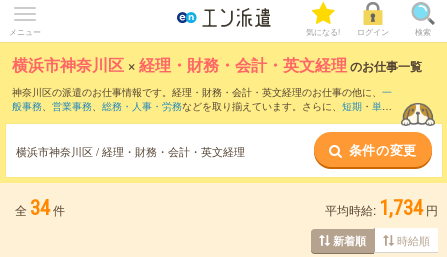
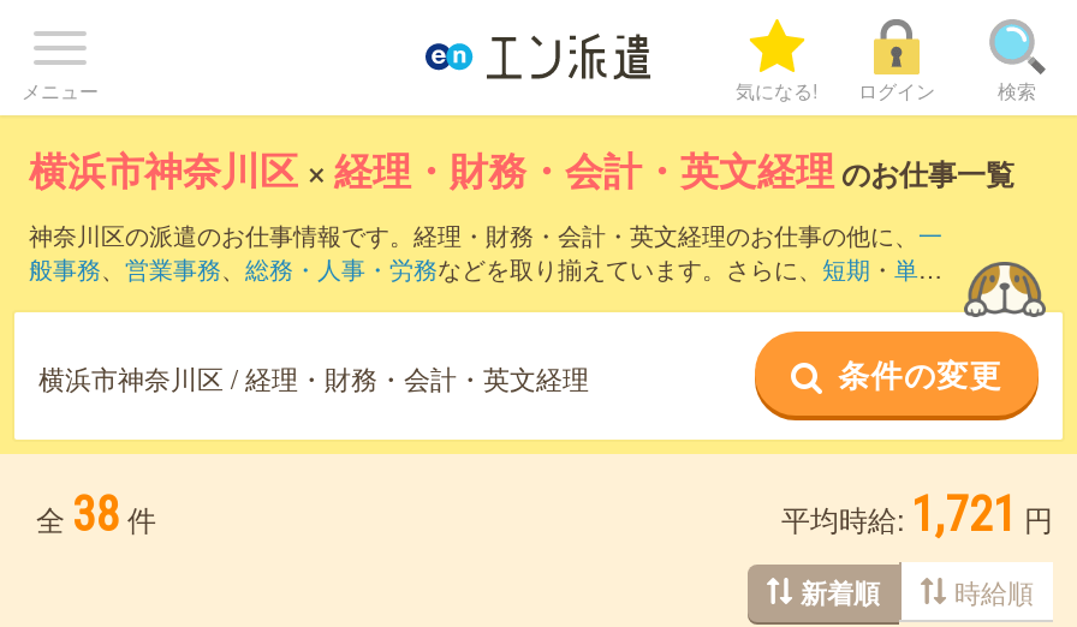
[15,196,65,220] 全 34 件 -> [36,485,156,543] 全 38 件
[325,196,438,220] 平均時給: 1,734 円 -> [781,485,1053,543] 平均時給: 1,721 円

